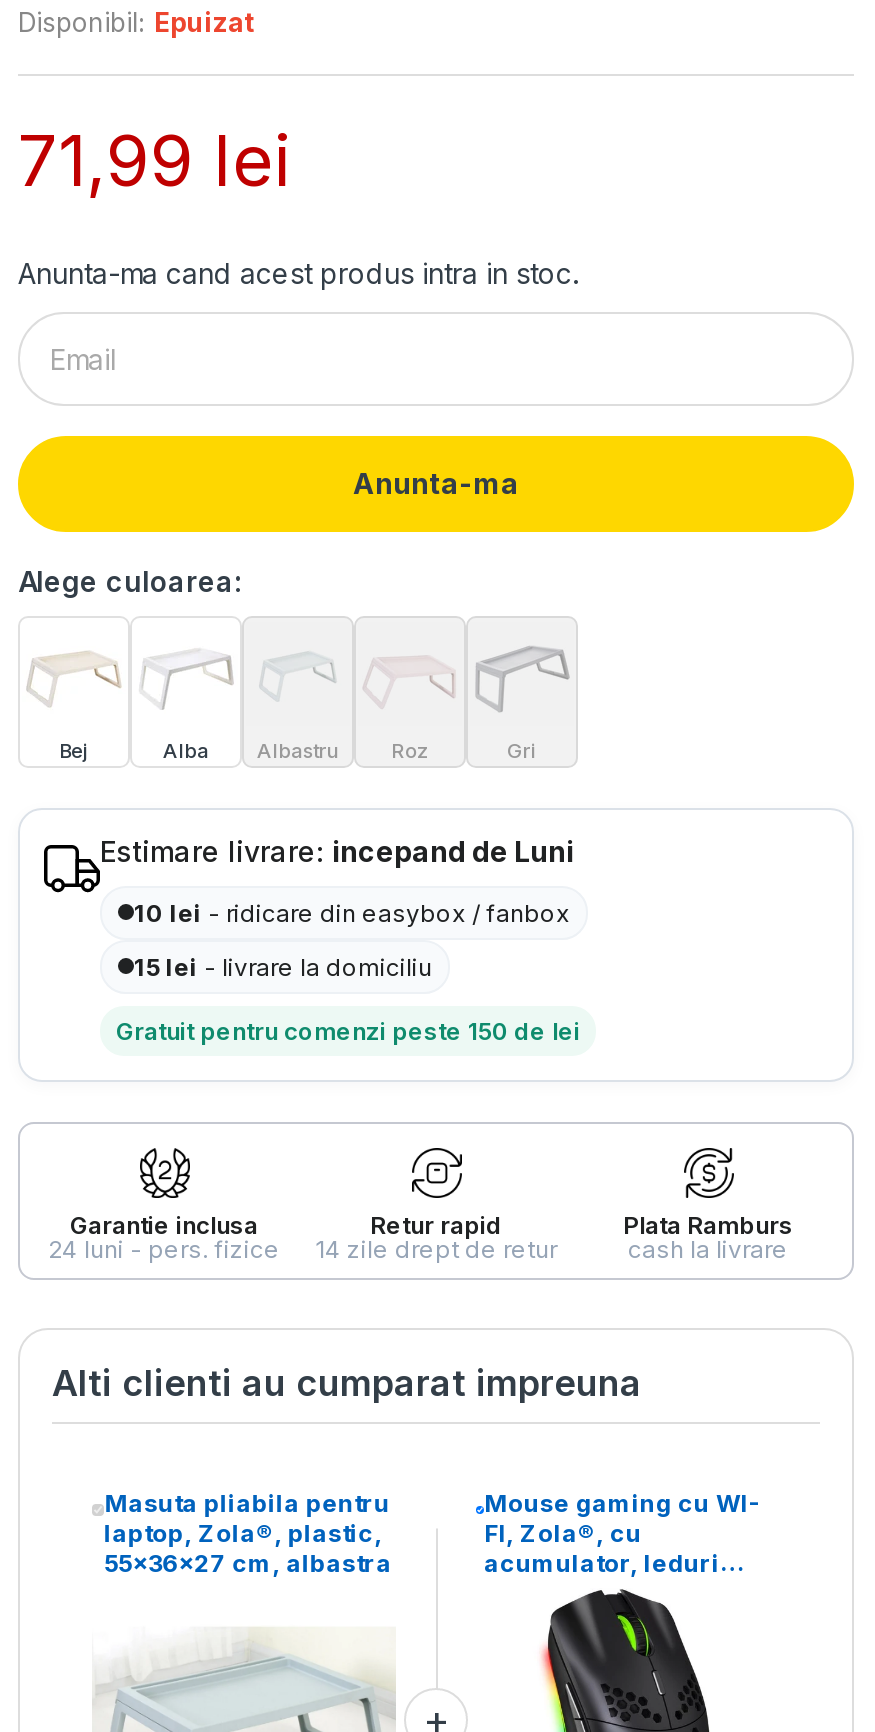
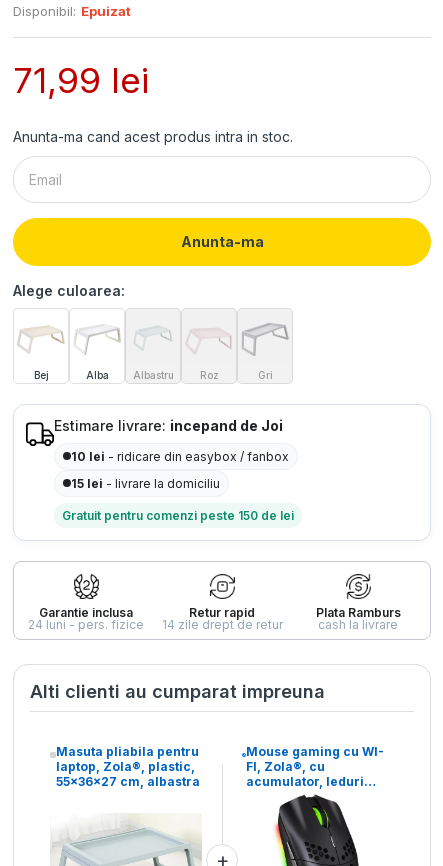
[100,833,574,867] Estimare livrare: incepand de Luni -> [54,416,283,433] Estimare livrare: incepand de Joi

